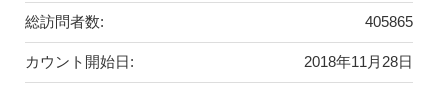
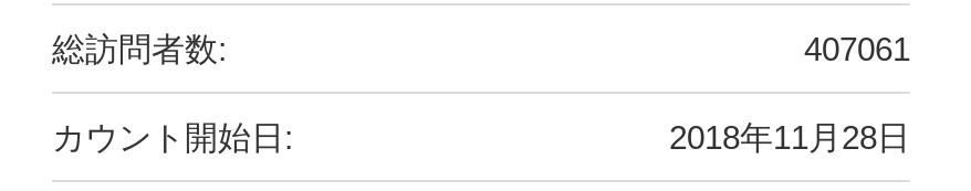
[365,13,413,30] 405865 -> [804,30,910,67] 407061

